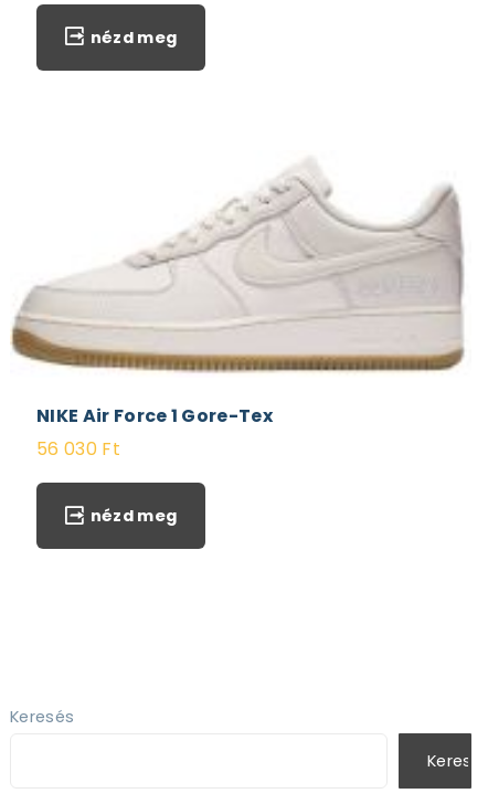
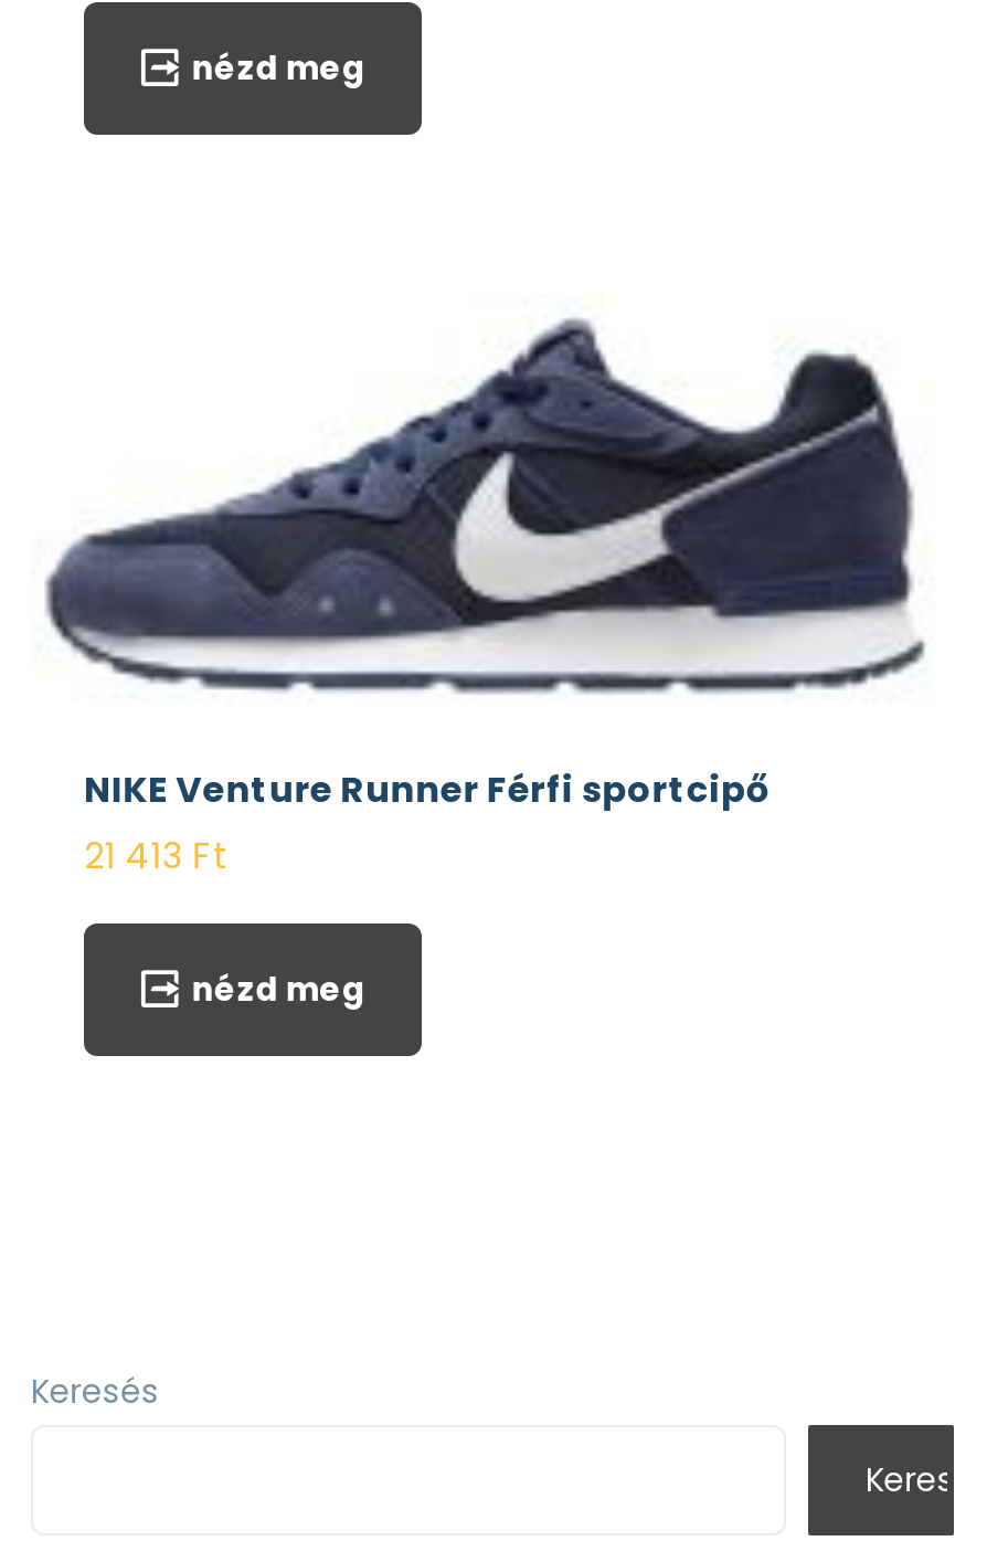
[10,158,465,429] [image] | NIKE Air Force 1 Gore-Tex -> [38,317,938,816] [image] | NIKE Venture Runner Férfi sportcipő
[36,437,120,462] 56 030 Ft -> [84,832,229,883] 21 413 Ft

